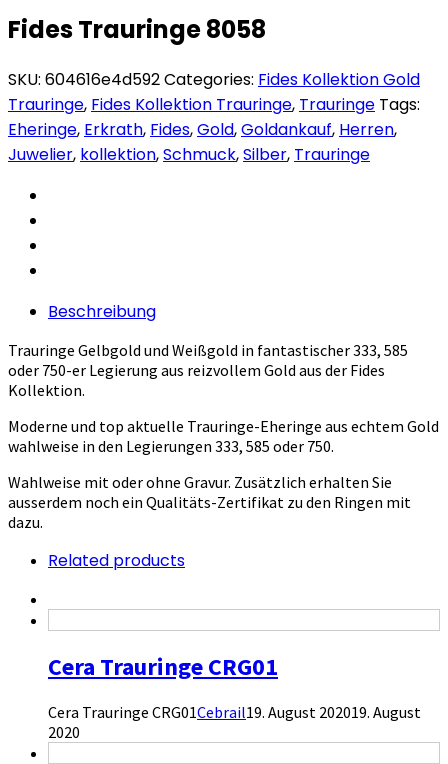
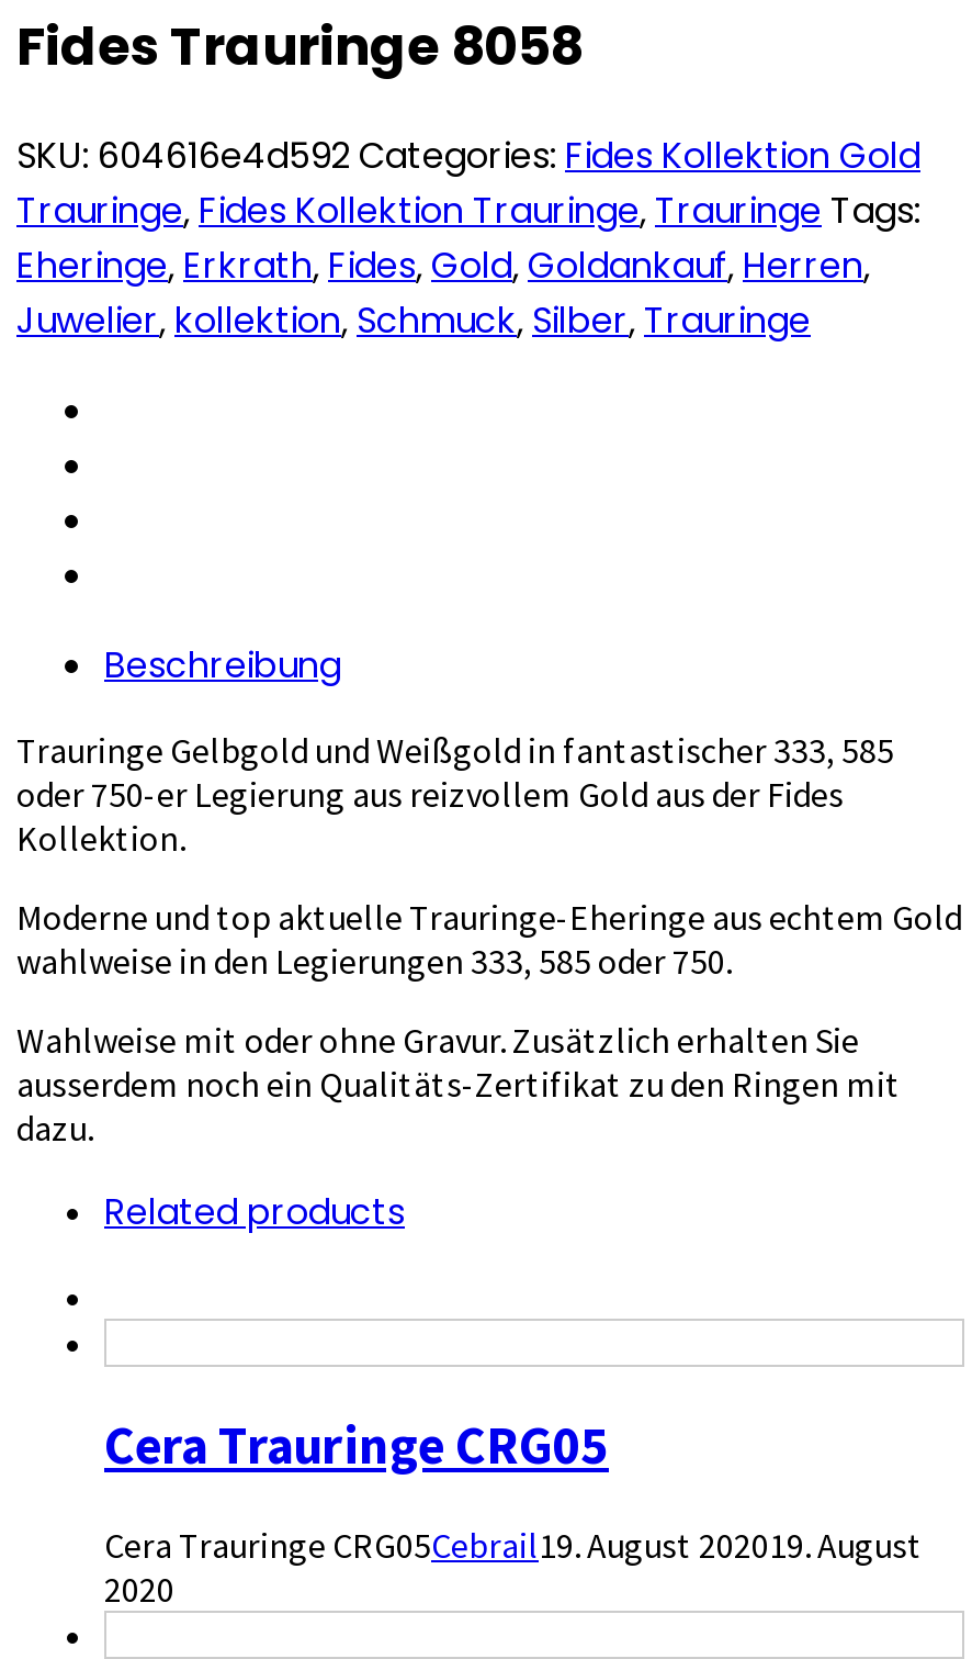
[48,651,278,682] Cera Trauringe CRG01 -> [104,1410,609,1478] Cera Trauringe CRG05
[48,702,421,722] Cera Trauringe CRG01Cebrail 19. August 202019. August -> [104,1522,923,1566] Cera Trauringe CRG05Cebrail 19. August 202019. August

